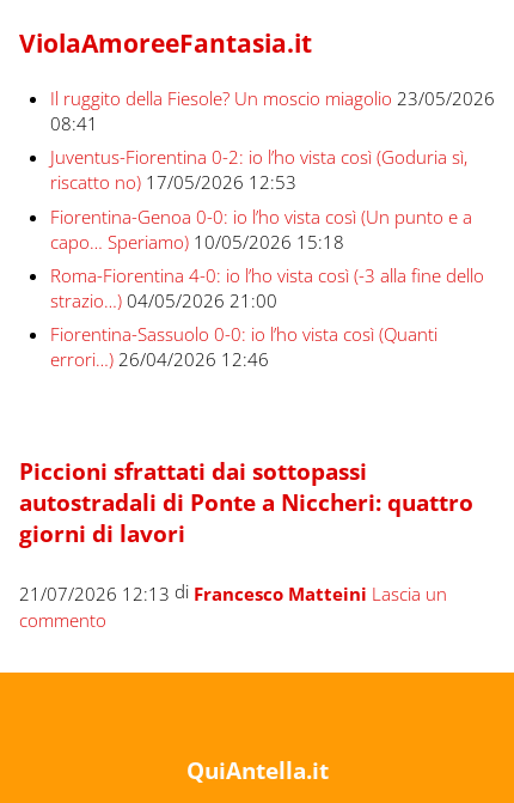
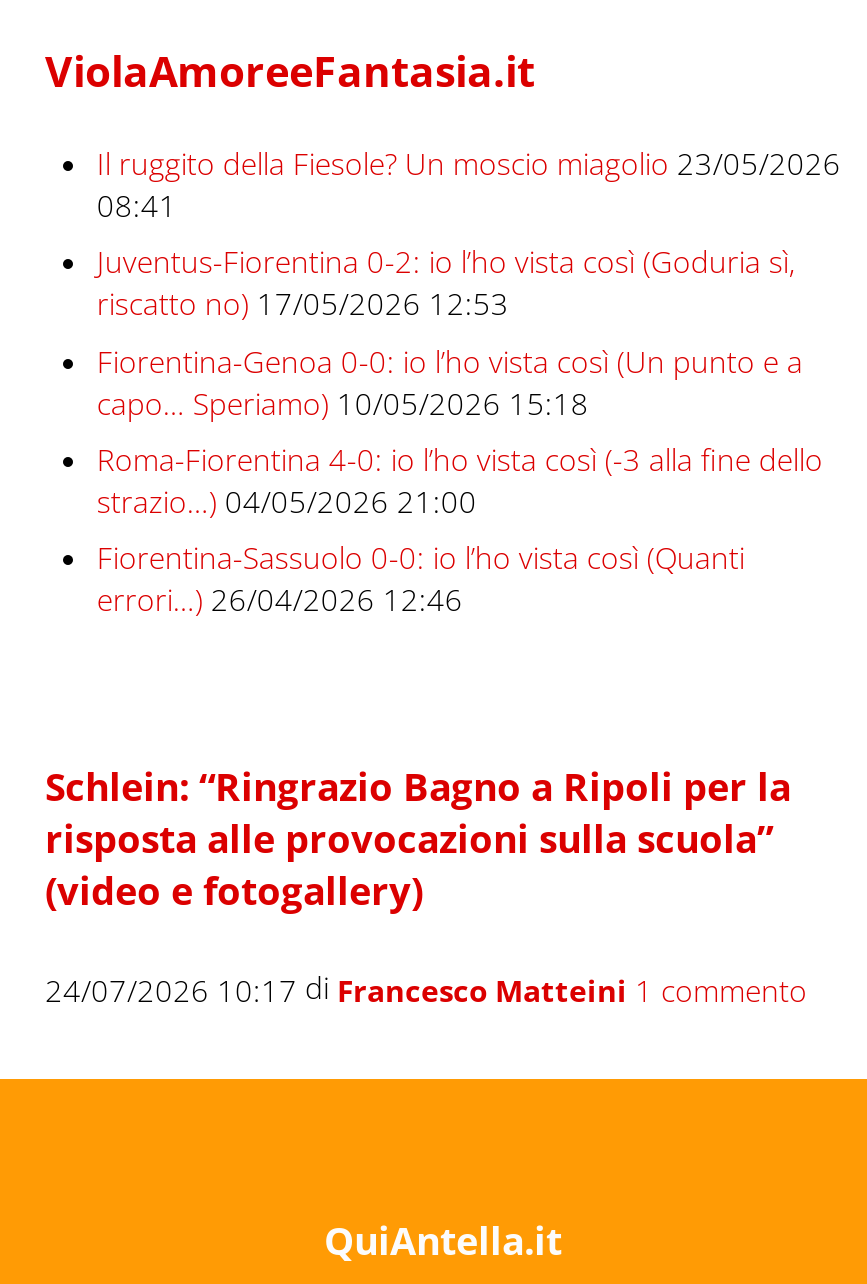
[19,456,473,548] Piccioni sfrattati dai sottopassi | autostradali di Ponte a Niccheri: quattro | giorni di lavori -> [45,761,791,915] Schlein: “Ringrazio Bagno a Ripoli per la | risposta alle provocazioni sulla scuola” | (video e fotogallery)
[19,579,447,632] 21/07/2026 12:13 di Francesco Matteini Lascia un | commento -> [45,967,807,1010] 24/07/2026 10:17 di Francesco Matteini 1 commento

